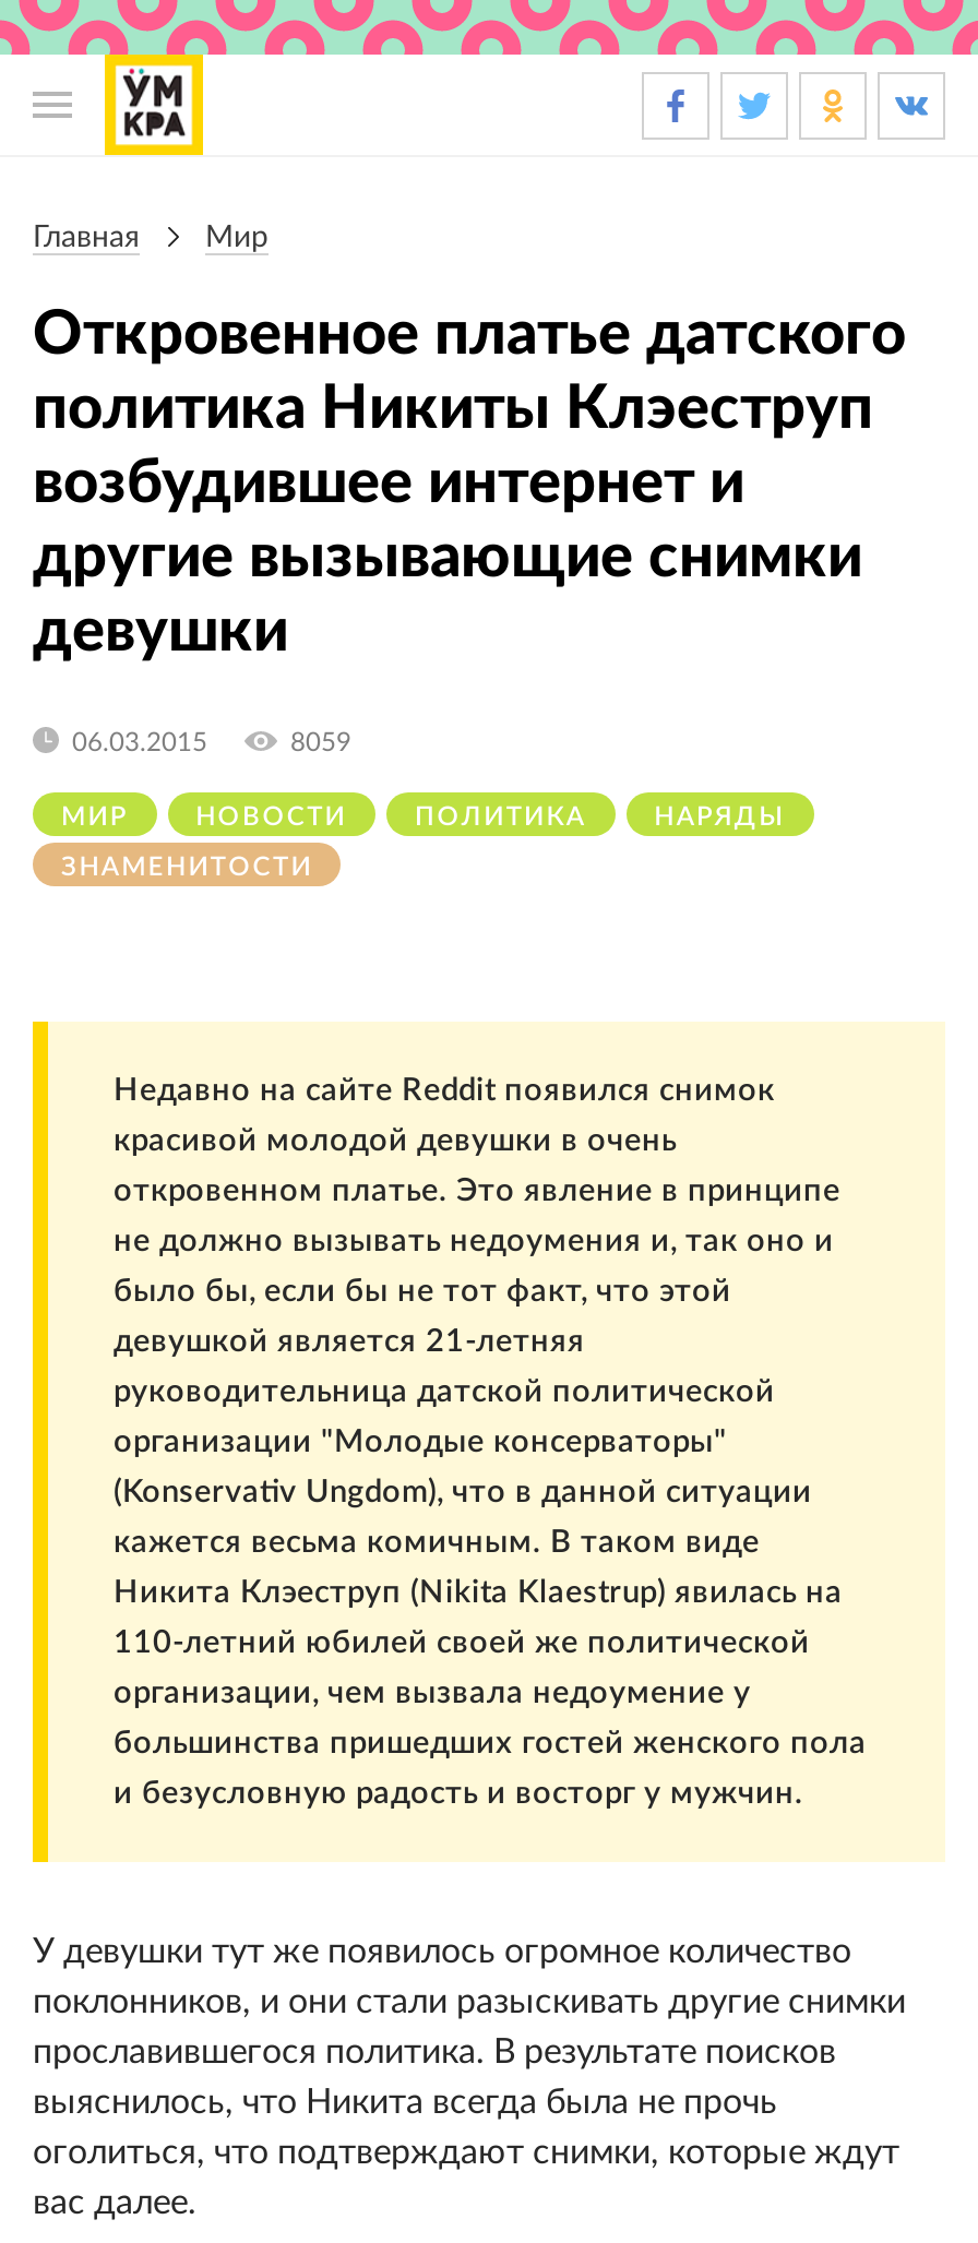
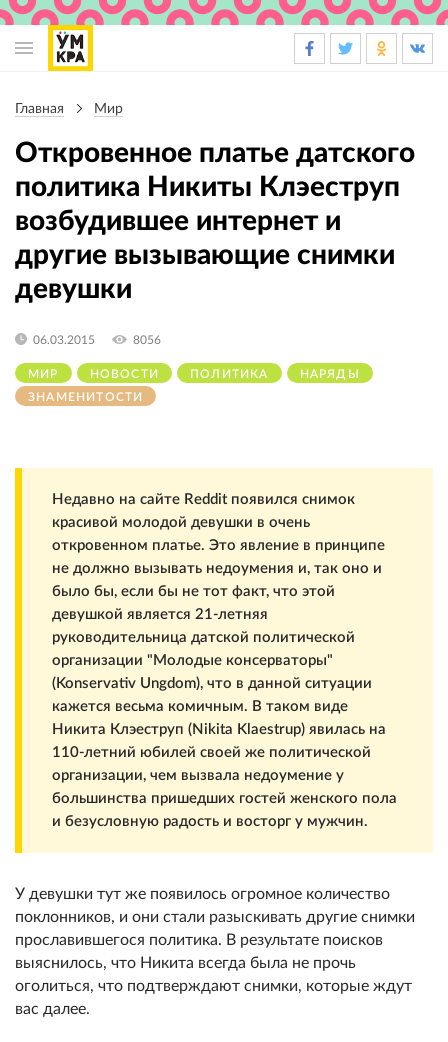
[290,728,351,755] 8059 -> [133,334,161,346] 8056

